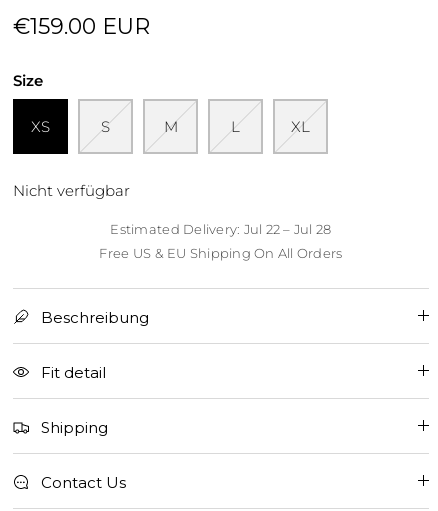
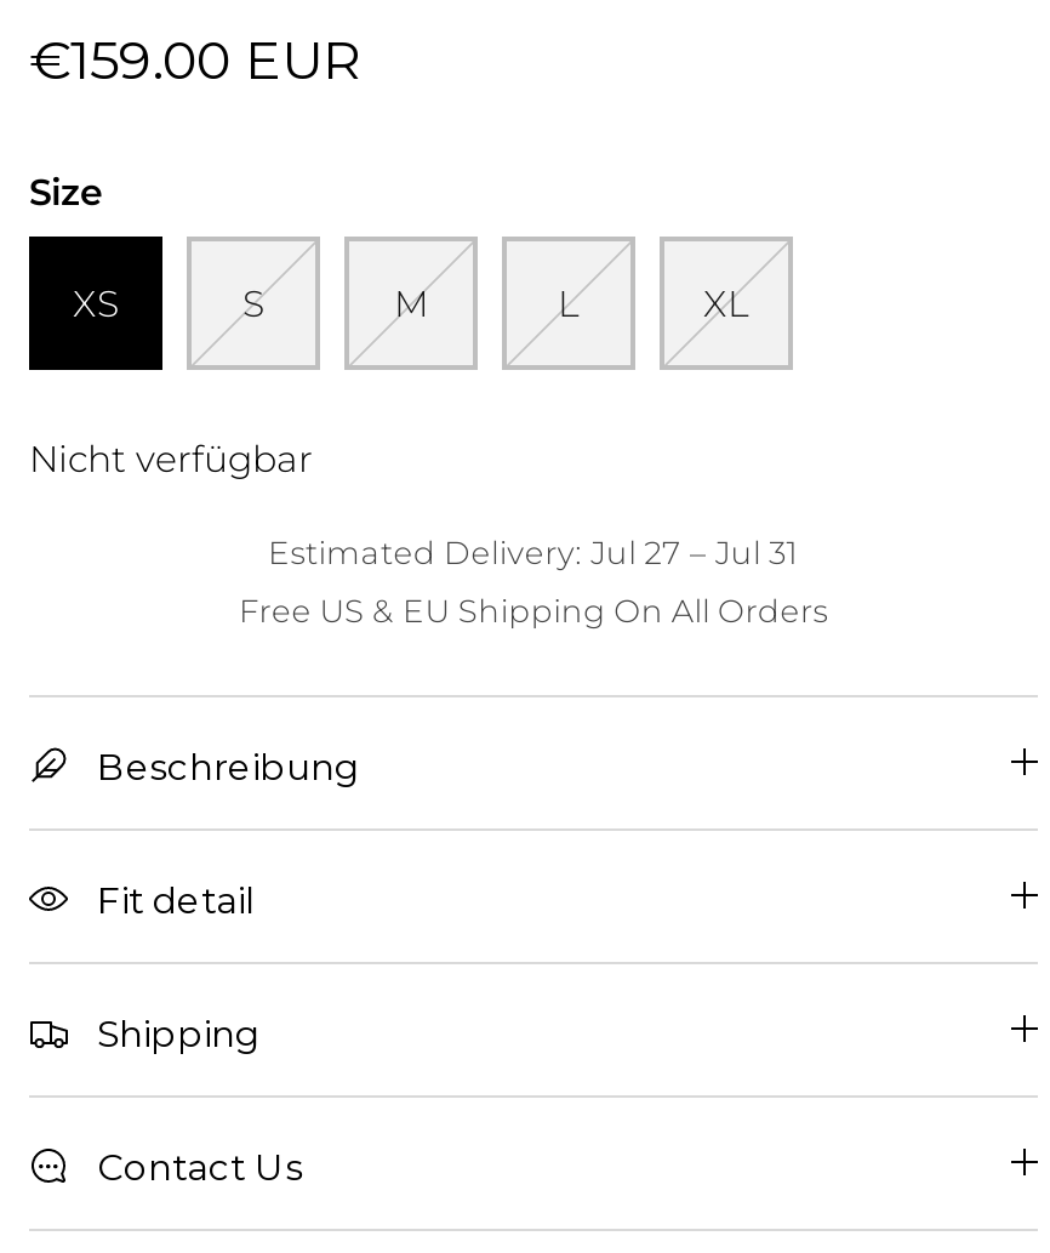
[110,221,331,237] Estimated Delivery: Jul 22 – Jul 28 -> [268,532,799,570] Estimated Delivery: Jul 27 – Jul 31

